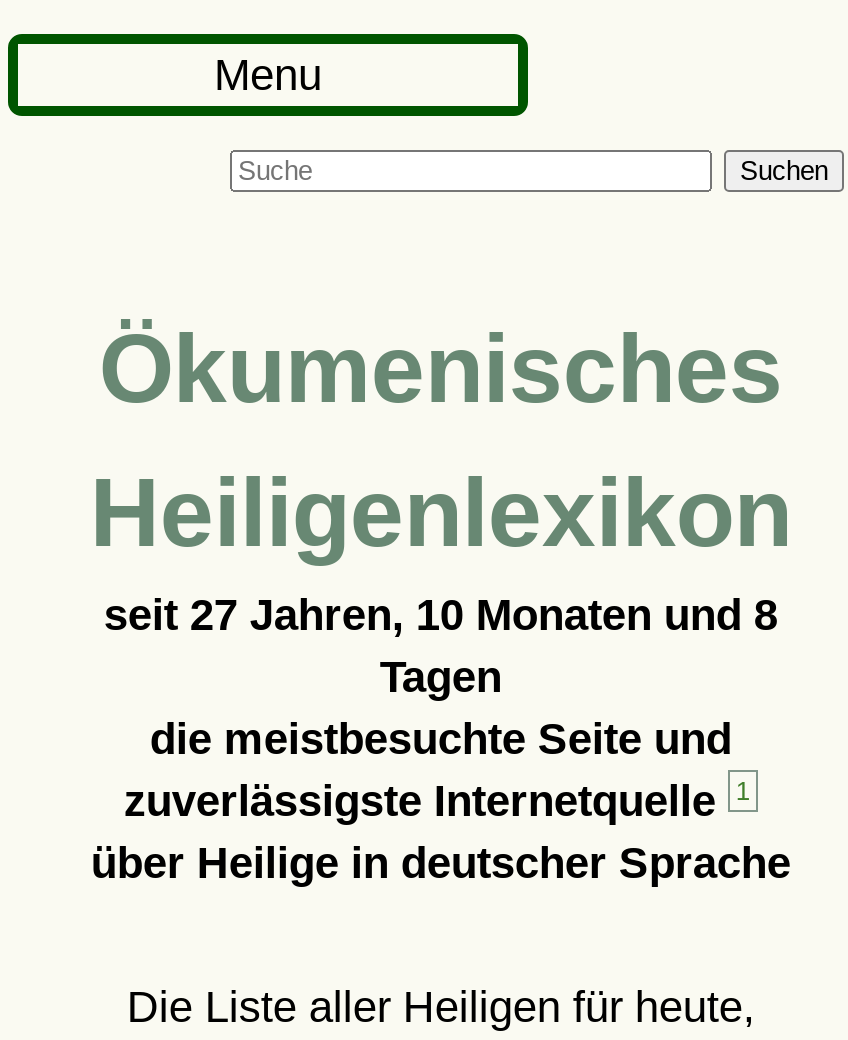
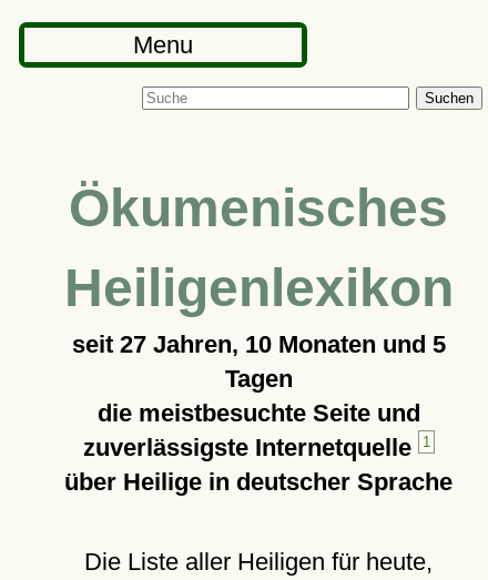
[104,590,778,640] seit 27 Jahren, 10 Monaten und 8 -> [72,330,446,358] seit 27 Jahren, 10 Monaten und 5

